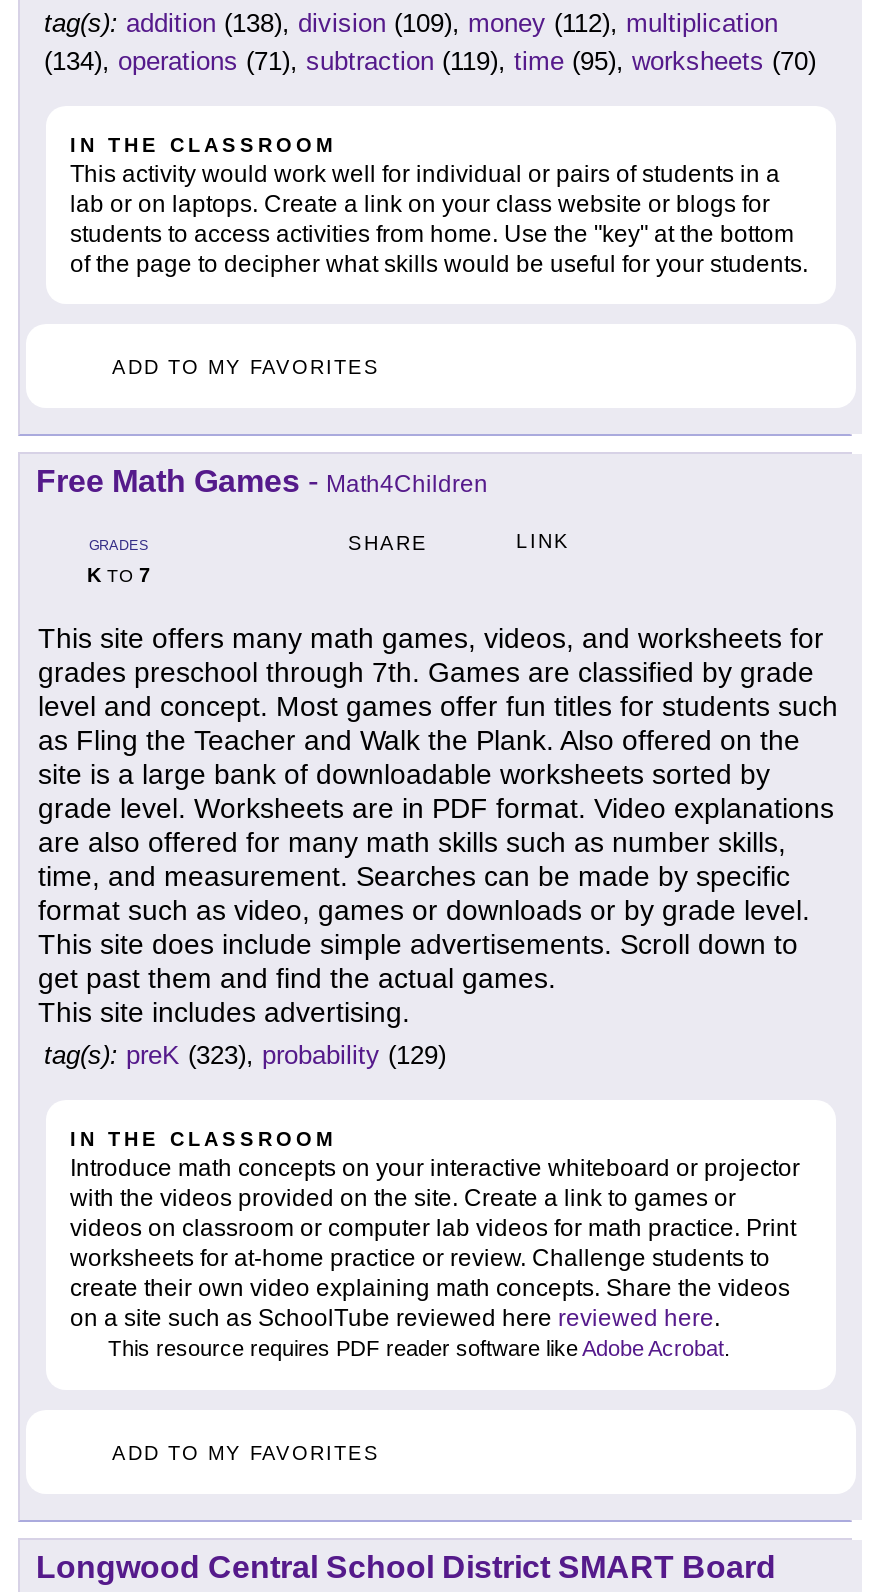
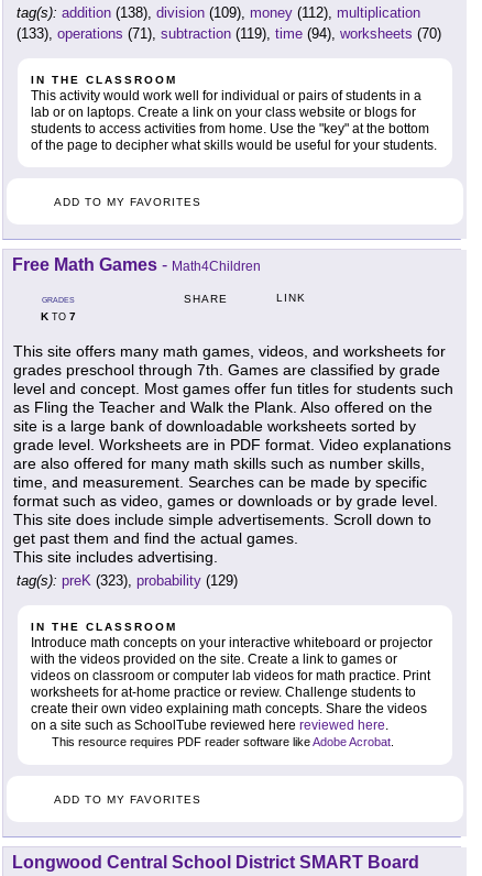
[44,47,816,77] (134), operations (71), subtraction (119), time (95), worksheets (70) -> [17,26,441,42] (133), operations (71), subtraction (119), time (94), worksheets (70)

